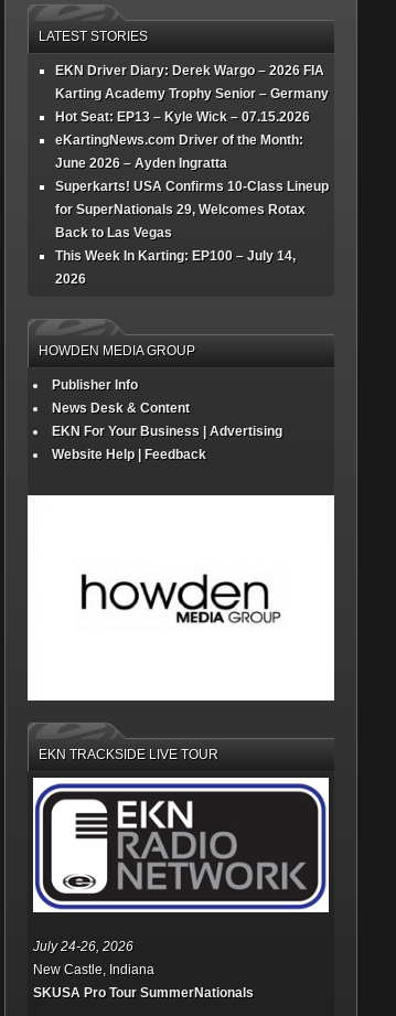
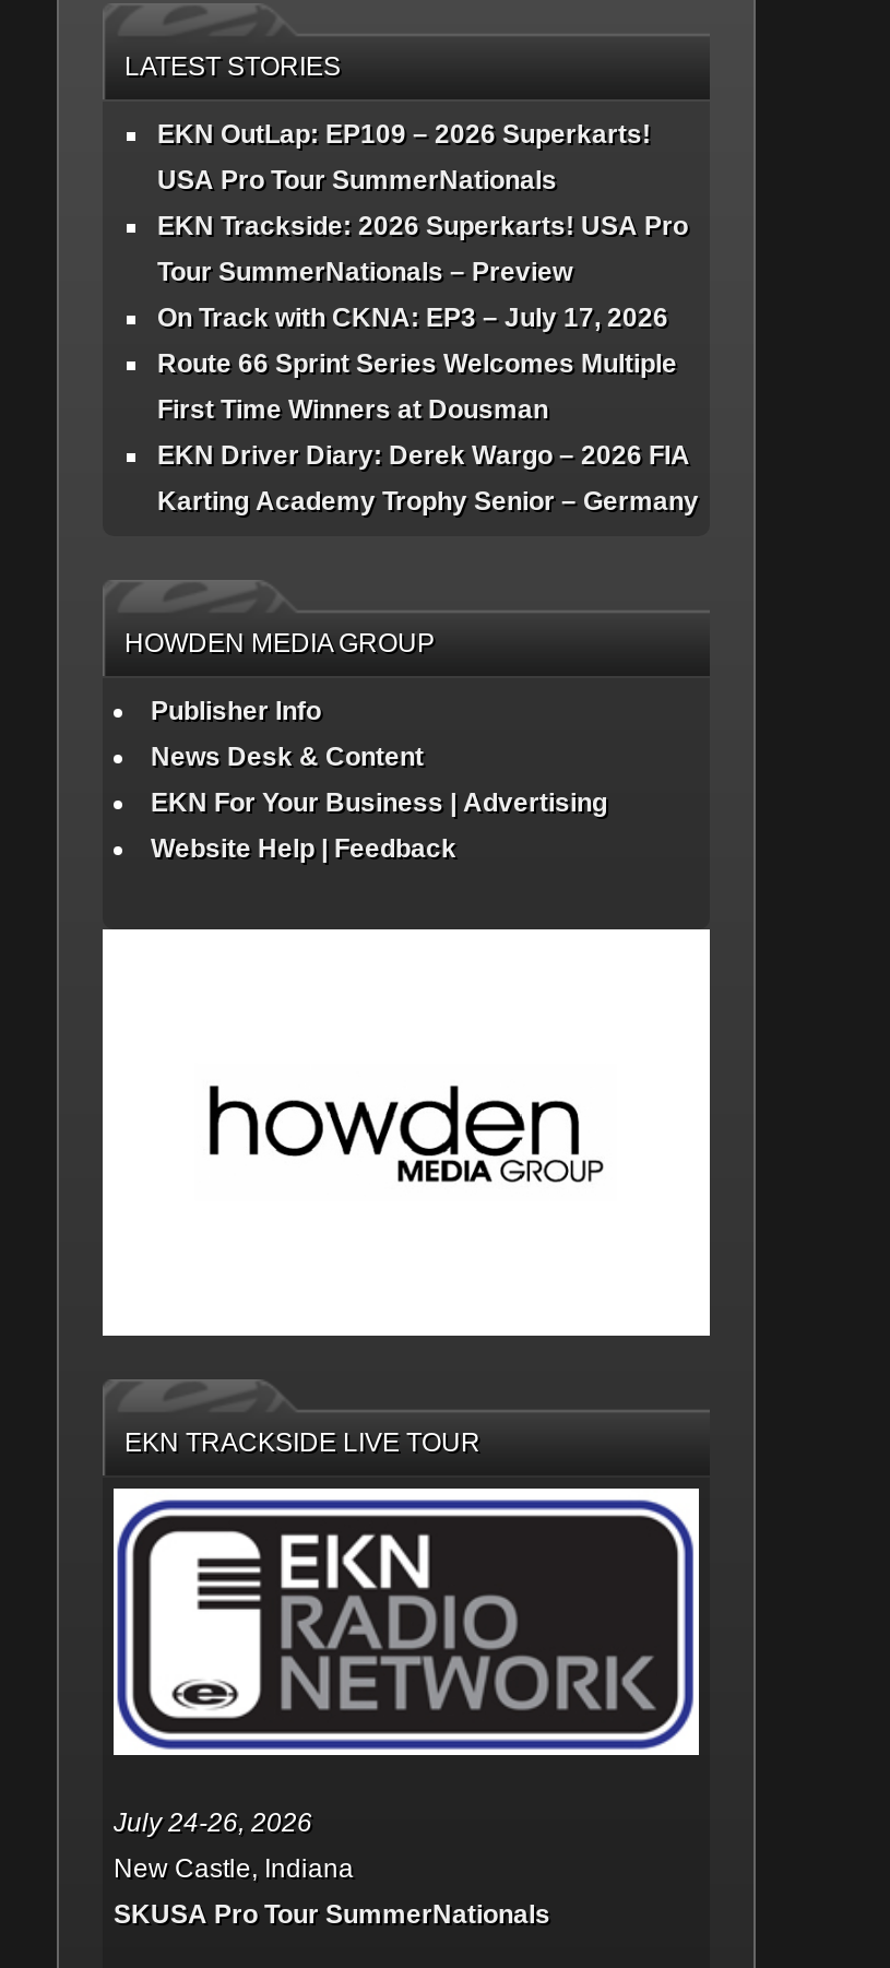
none -> [157,120,688,426] EKN OutLap: EP109 – 2026 Superkarts! | USA Pro Tour SummerNationals | EKN Trackside: 2026 Superkarts! USA Pro | Tour SummerNationals – Preview | On Track with CKNA: EP3 – July 17, 2026 | Route 66 Sprint Series Welcomes Multiple | First Time Winners at Dousman
moved [55,63,329,102] -> [157,441,699,517]: EKN Driver Diary: Derek Wargo – 2026 FIA | Karting Academy Trophy Senior – Germany
[55,110,329,287] Hot Seat: EP13 – Kyle Wick – 07.15.2026 | eKartingNews.com Driver of the Month: | June 2026 – Ayden Ingratta | Superkarts! USA Confirms 10-Class Lineup | for SuperNationals 29, Welcomes Rotax | Back to Las Vegas | This Week In Karting: EP100 – July 14, | 2026 -> none

